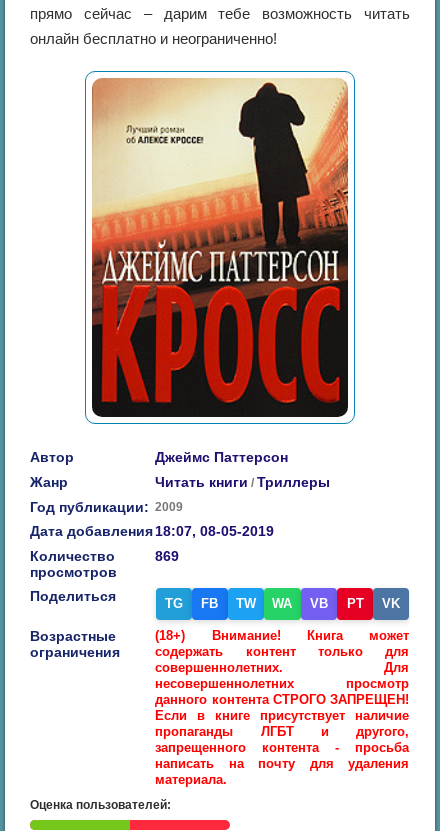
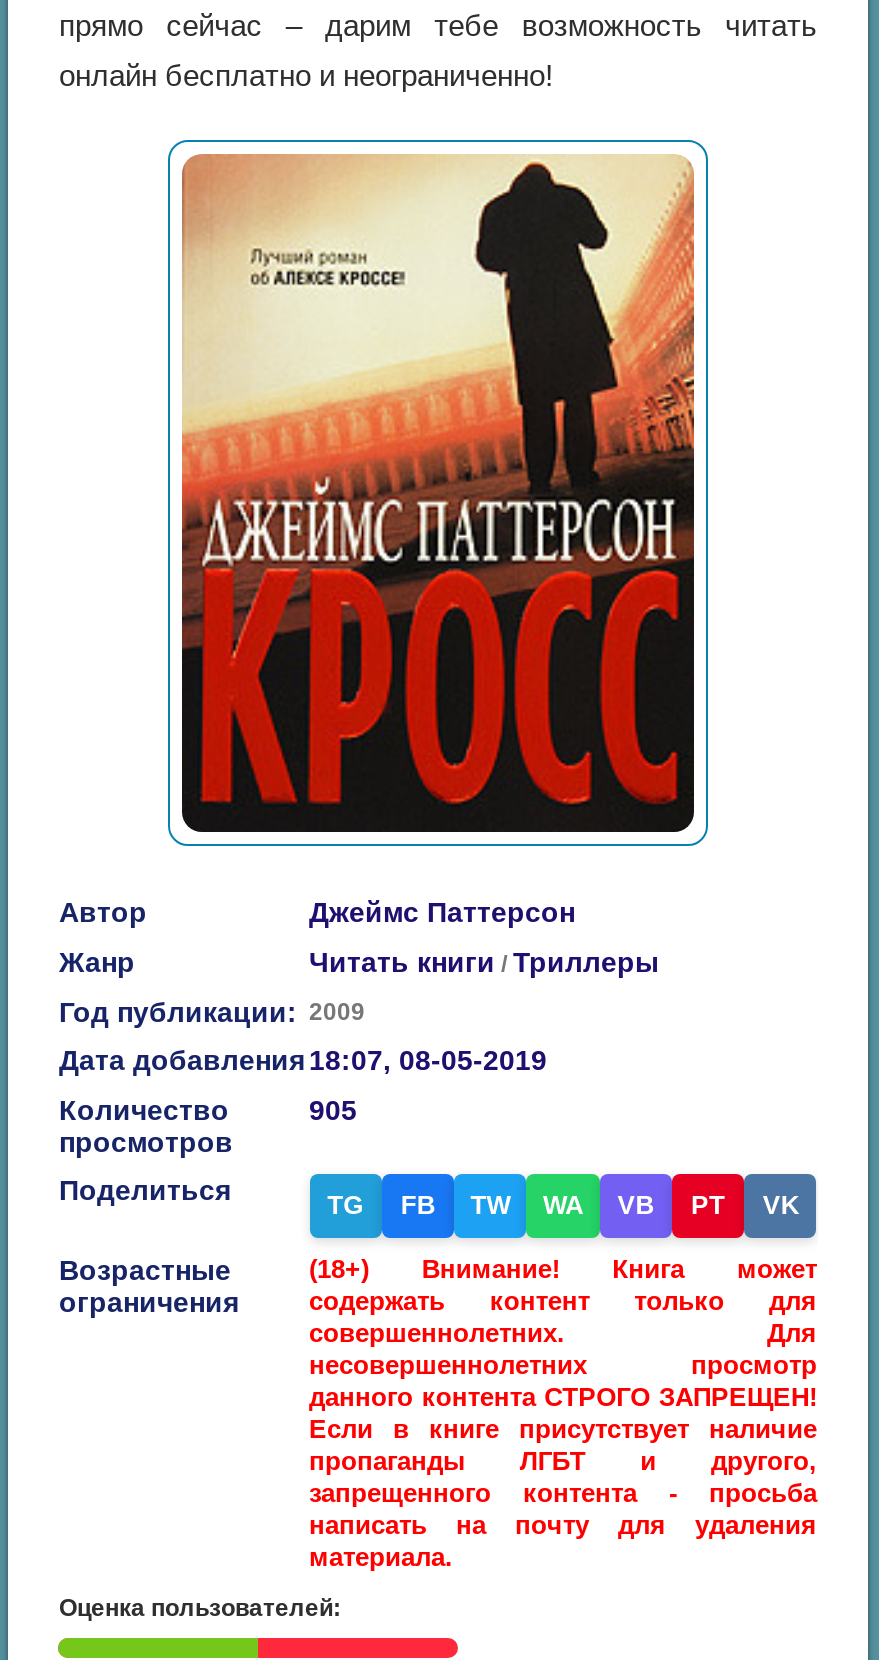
[155,548,179,564] 869 -> [309,1095,357,1127] 905

